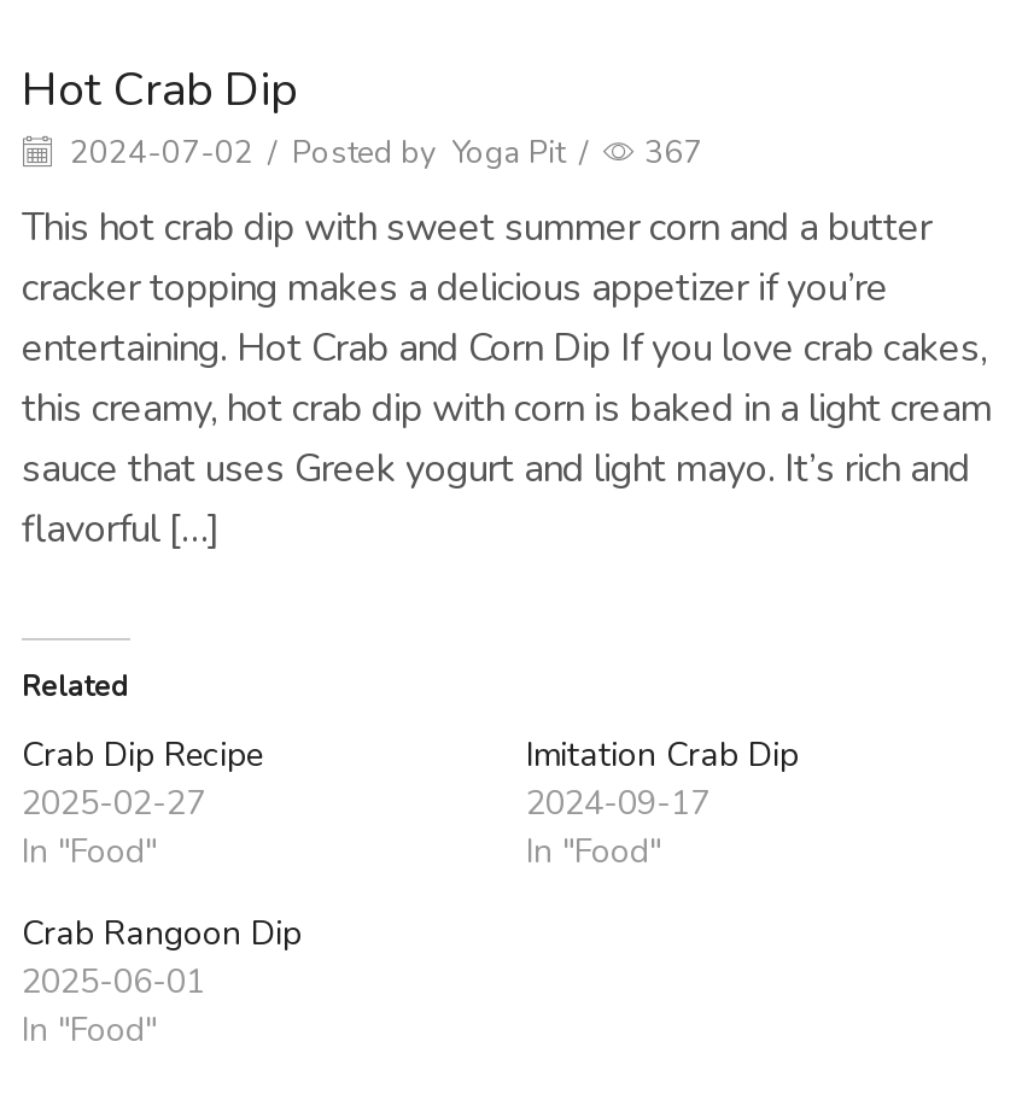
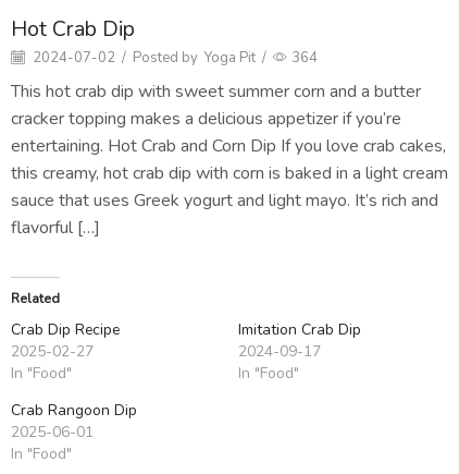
[63,131,702,175] 2024-07-02 / Posted by Yoga Pit / 367 -> [29,48,318,68] 2024-07-02 / Posted by Yoga Pit / 364

